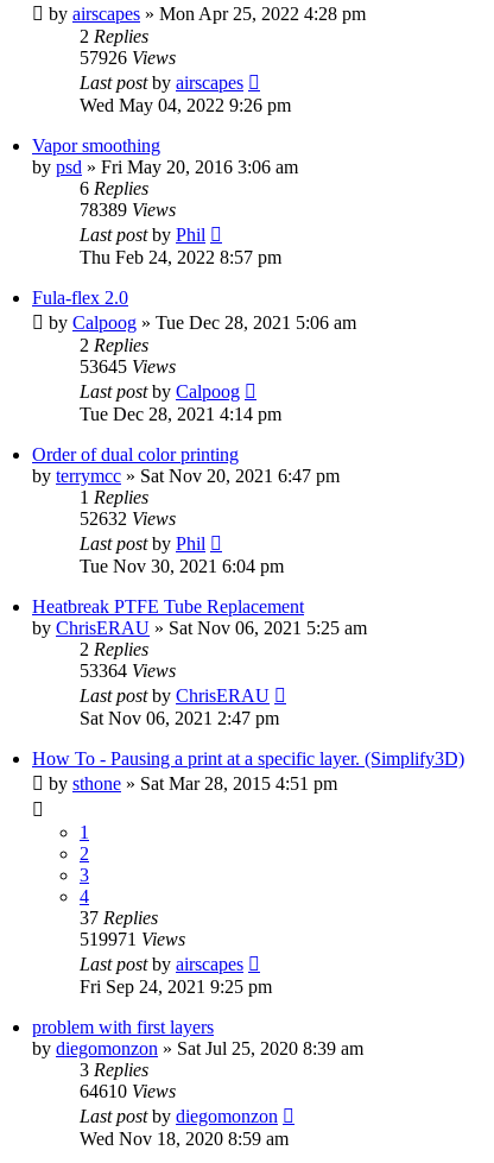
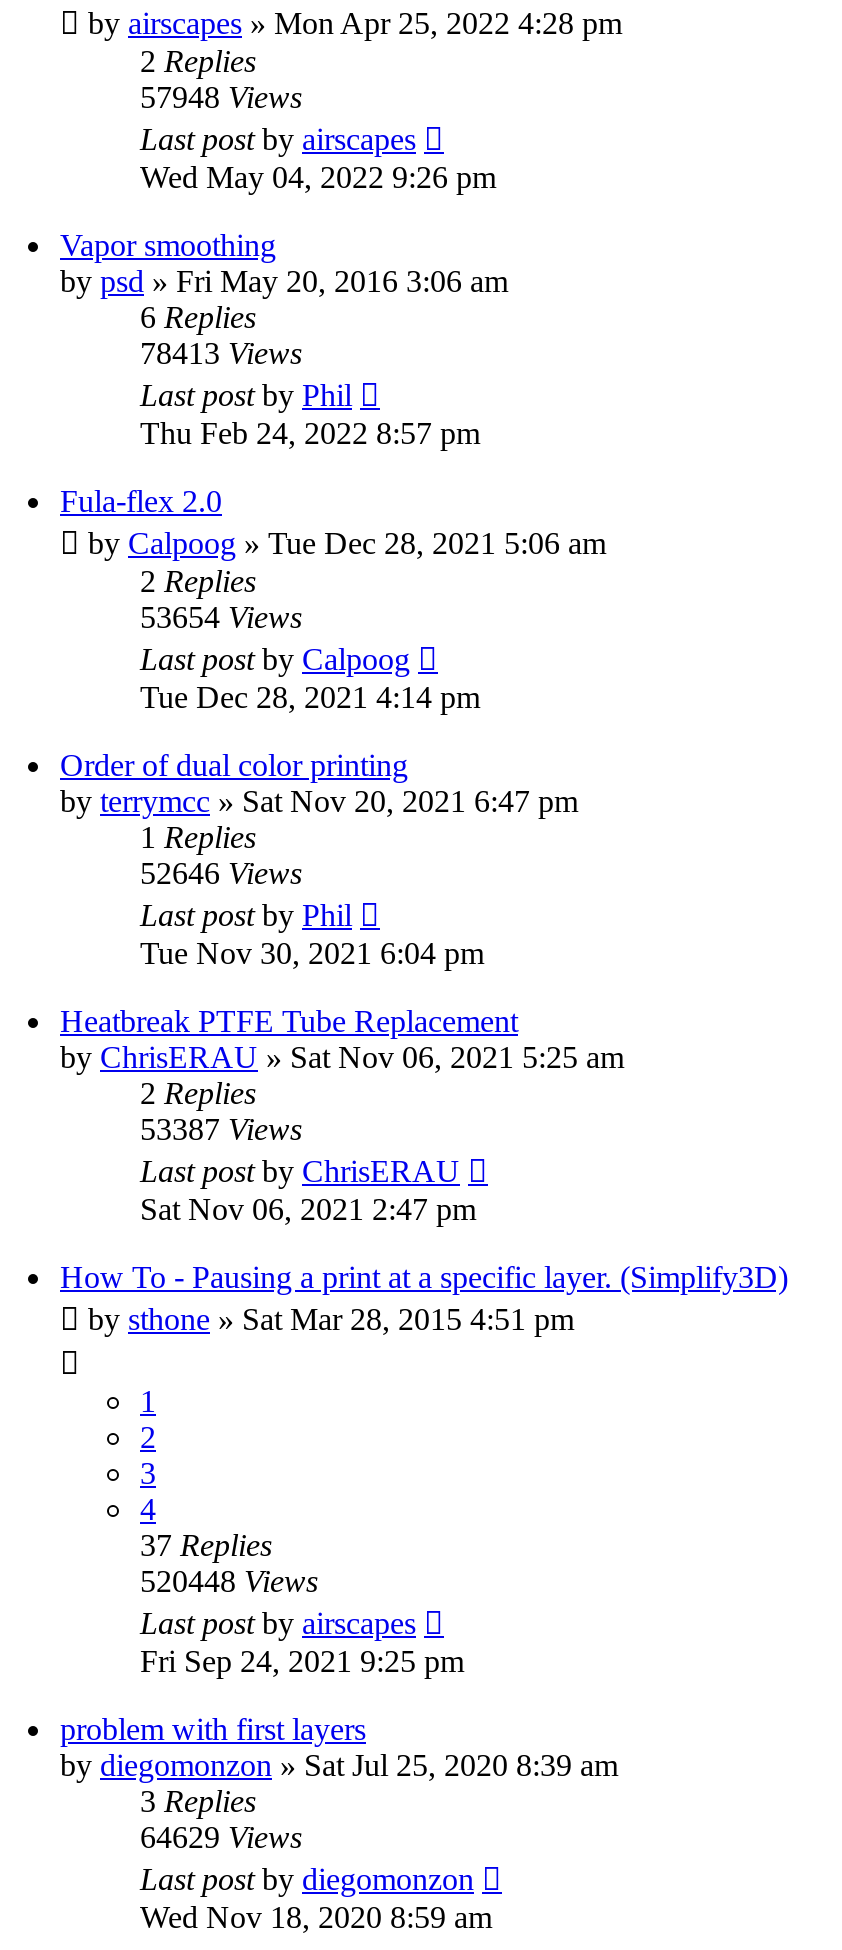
[80,48,176,68] 57926 Views -> [140,80,302,114] 57948 Views
[80,200,176,220] 78389 Views -> [140,336,302,370] 78413 Views
[80,356,176,377] 53645 Views -> [140,600,302,634] 53654 Views
[80,508,176,529] 52632 Views -> [140,856,302,890] 52646 Views
[80,660,176,681] 53364 Views -> [140,1112,302,1146] 53387 Views
[80,929,185,949] 519971 Views -> [140,1564,318,1598] 520448 Views
[80,1081,176,1101] 64610 Views -> [140,1820,302,1854] 64629 Views

